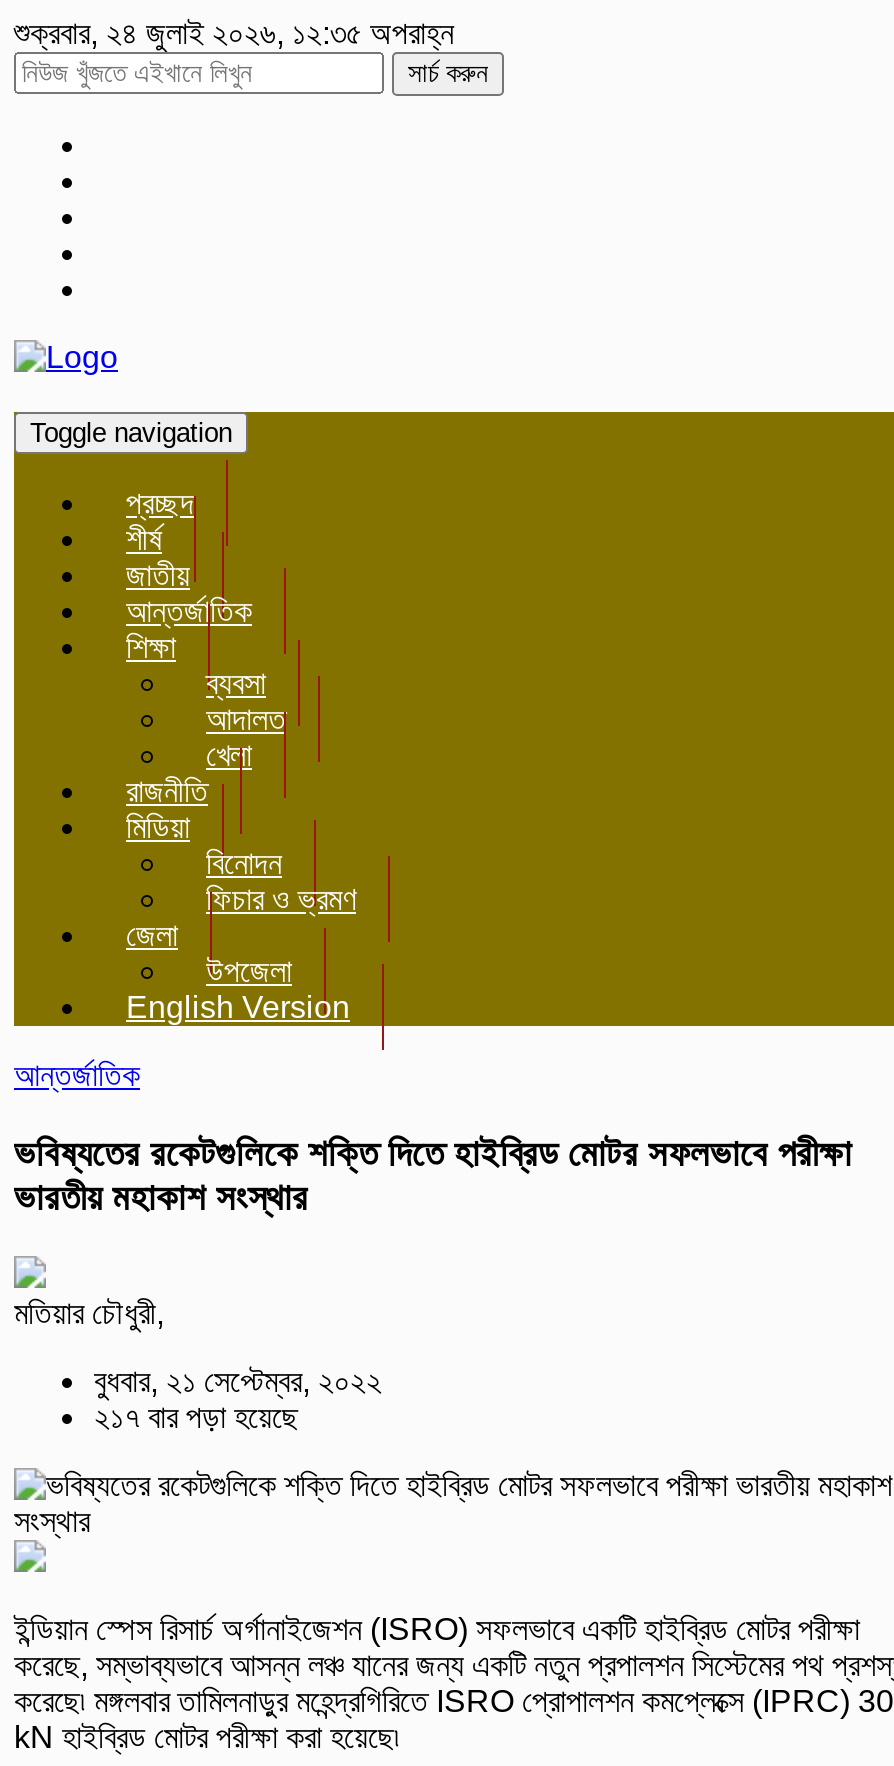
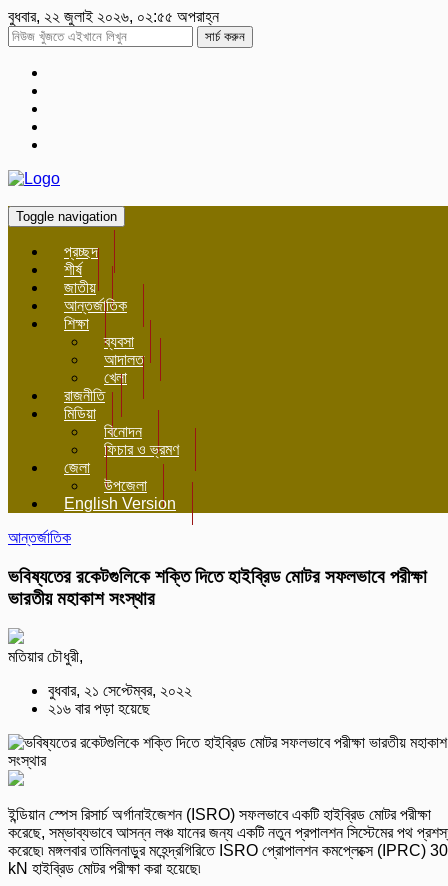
[14,16,454,50] শুক্রবার, ২৪ জুলাই ২০২৬, ১২:৩৫ অপরাহ্ন -> [8,8,219,25] বুধবার, ২২ জুলাই ২০২৬, ০২:৫৫ অপরাহ্ন
[94,1401,298,1435] ২১৭ বার পড়া হয়েছে -> [48,700,150,717] ২১৬ বার পড়া হয়েছে

